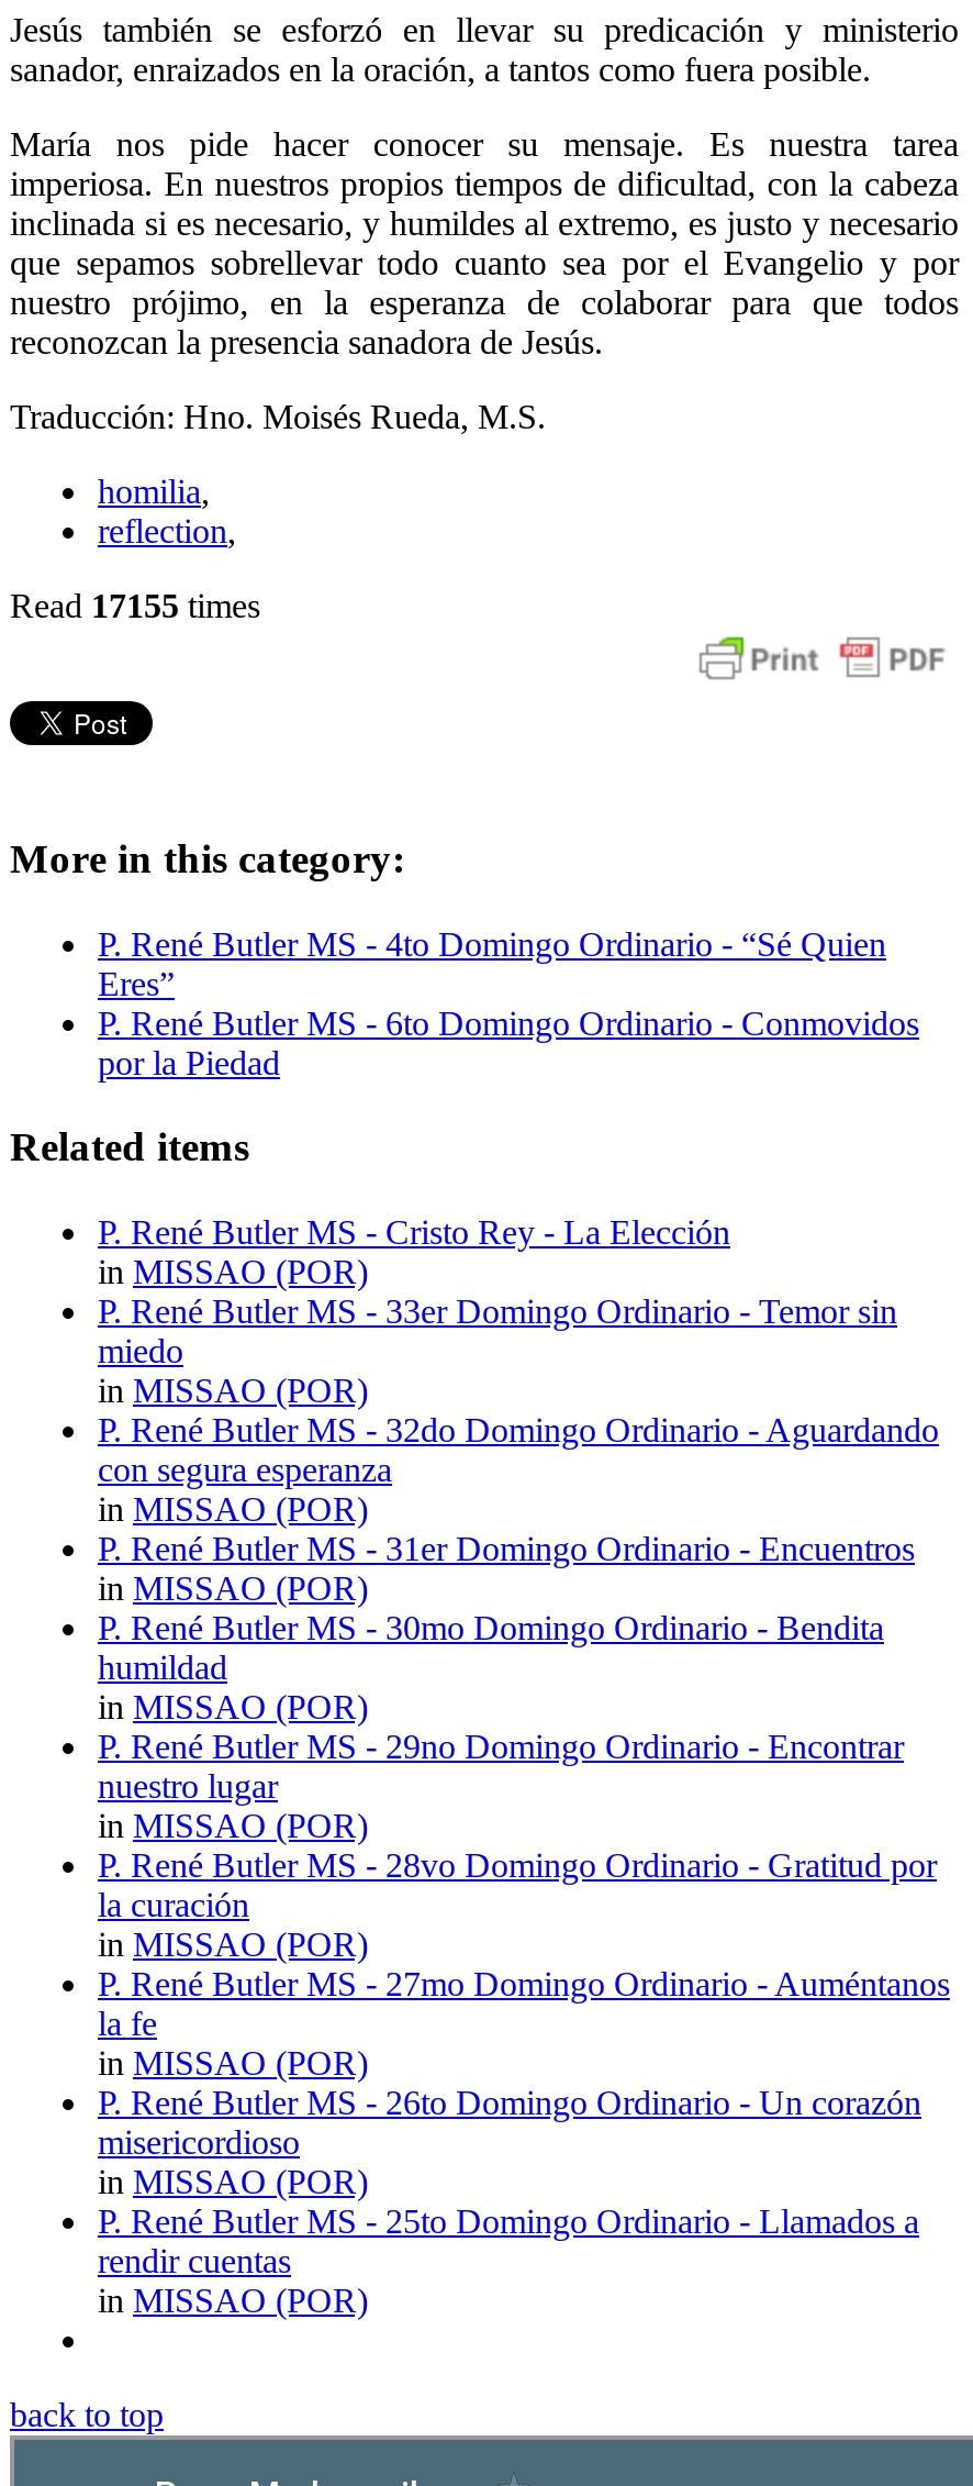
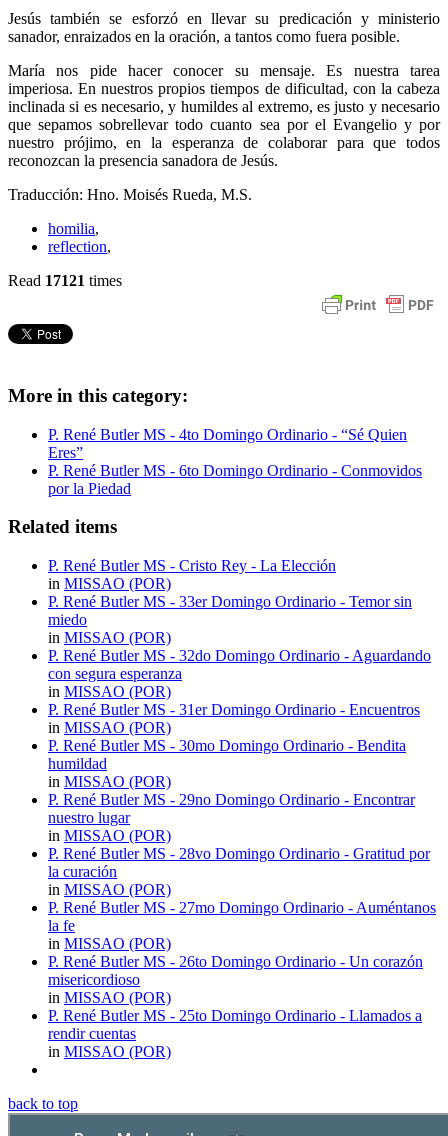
[10,587,260,624] Read 17155 times -> [8,272,122,289] Read 17121 times

